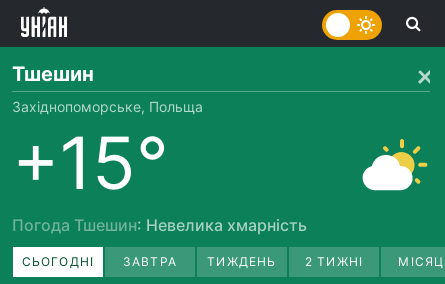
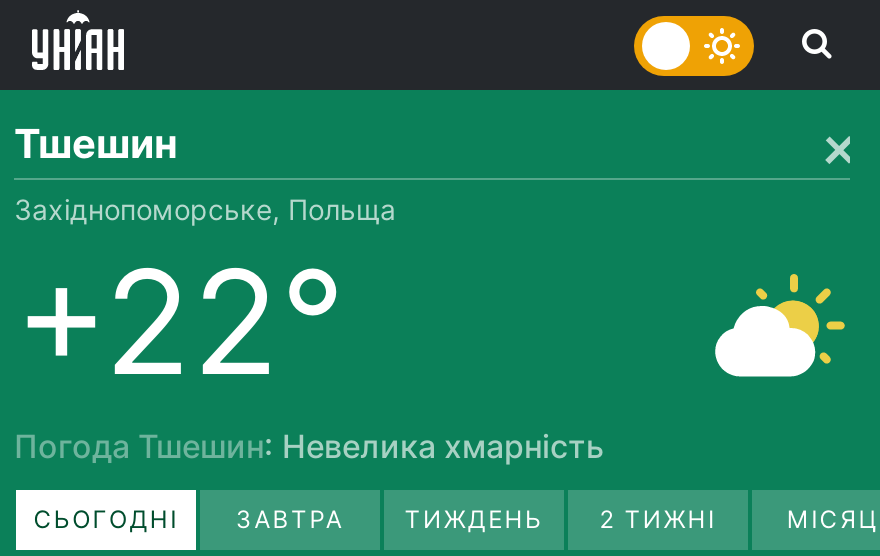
[12,119,169,206] +15° -> [14,234,346,408] +22°

